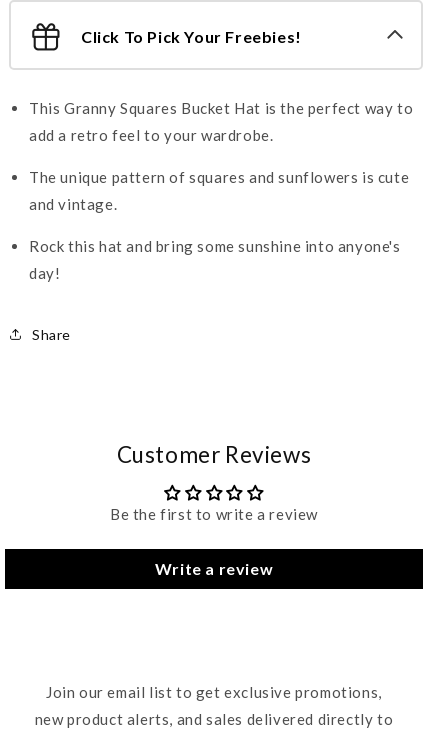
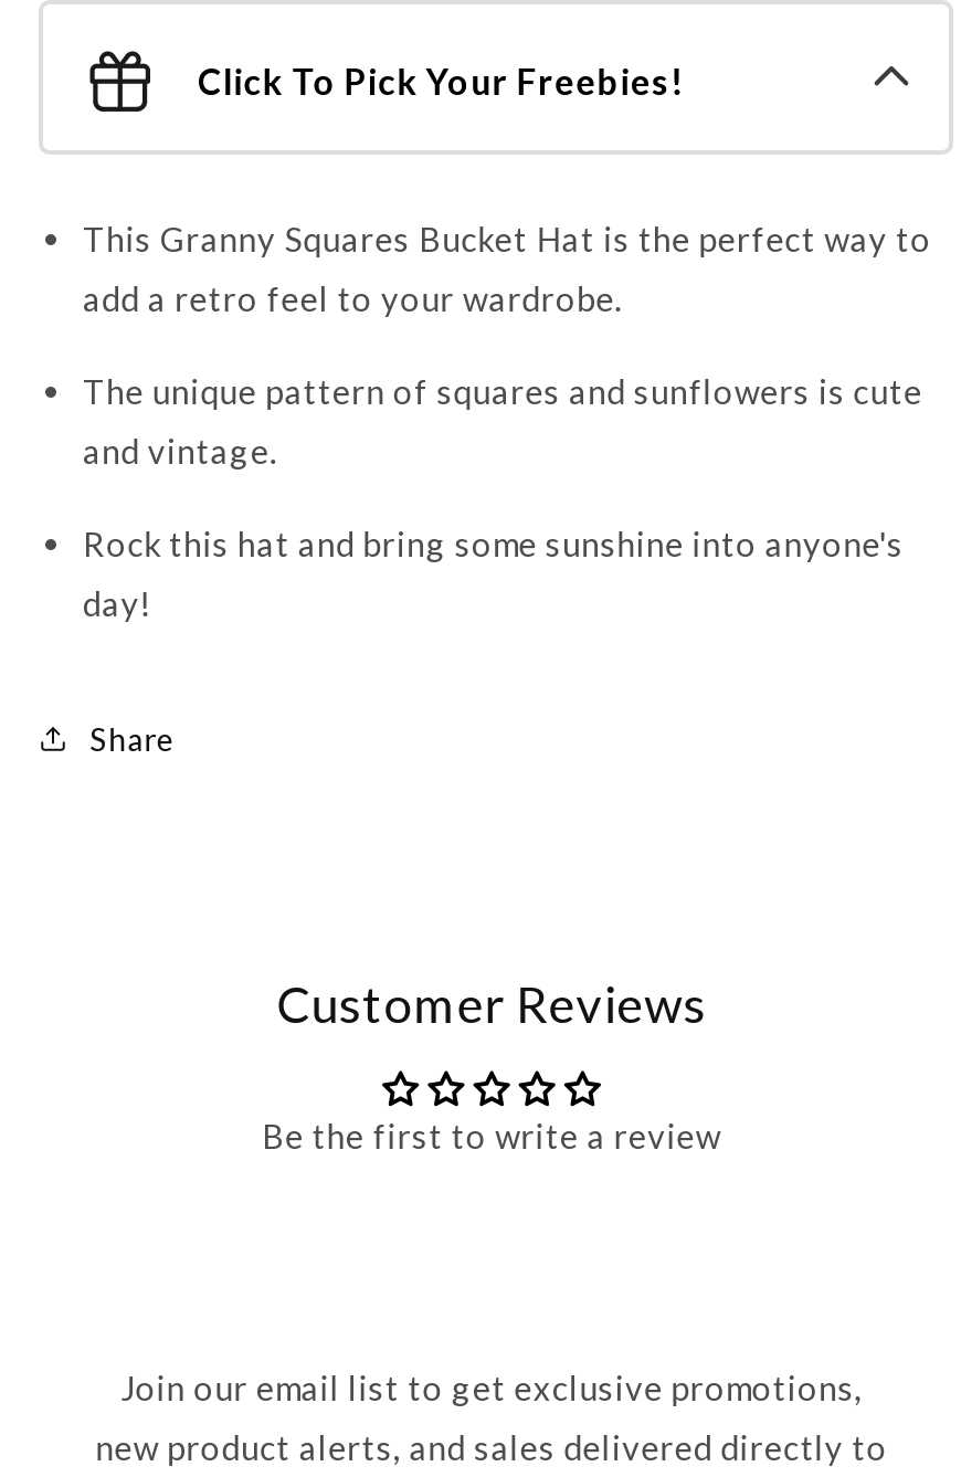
[155,559,273,578] Write a review -> none

